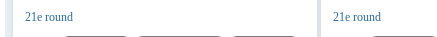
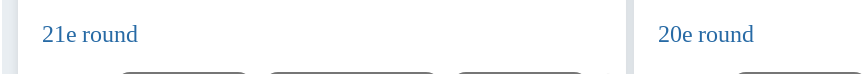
[333,10,381,24] 21e round -> [658,20,754,48] 20e round

